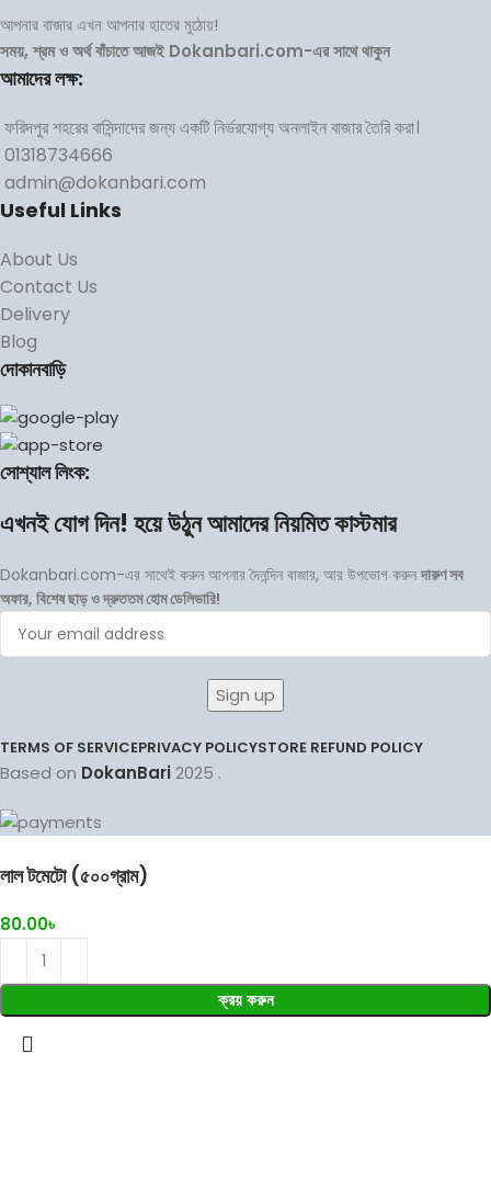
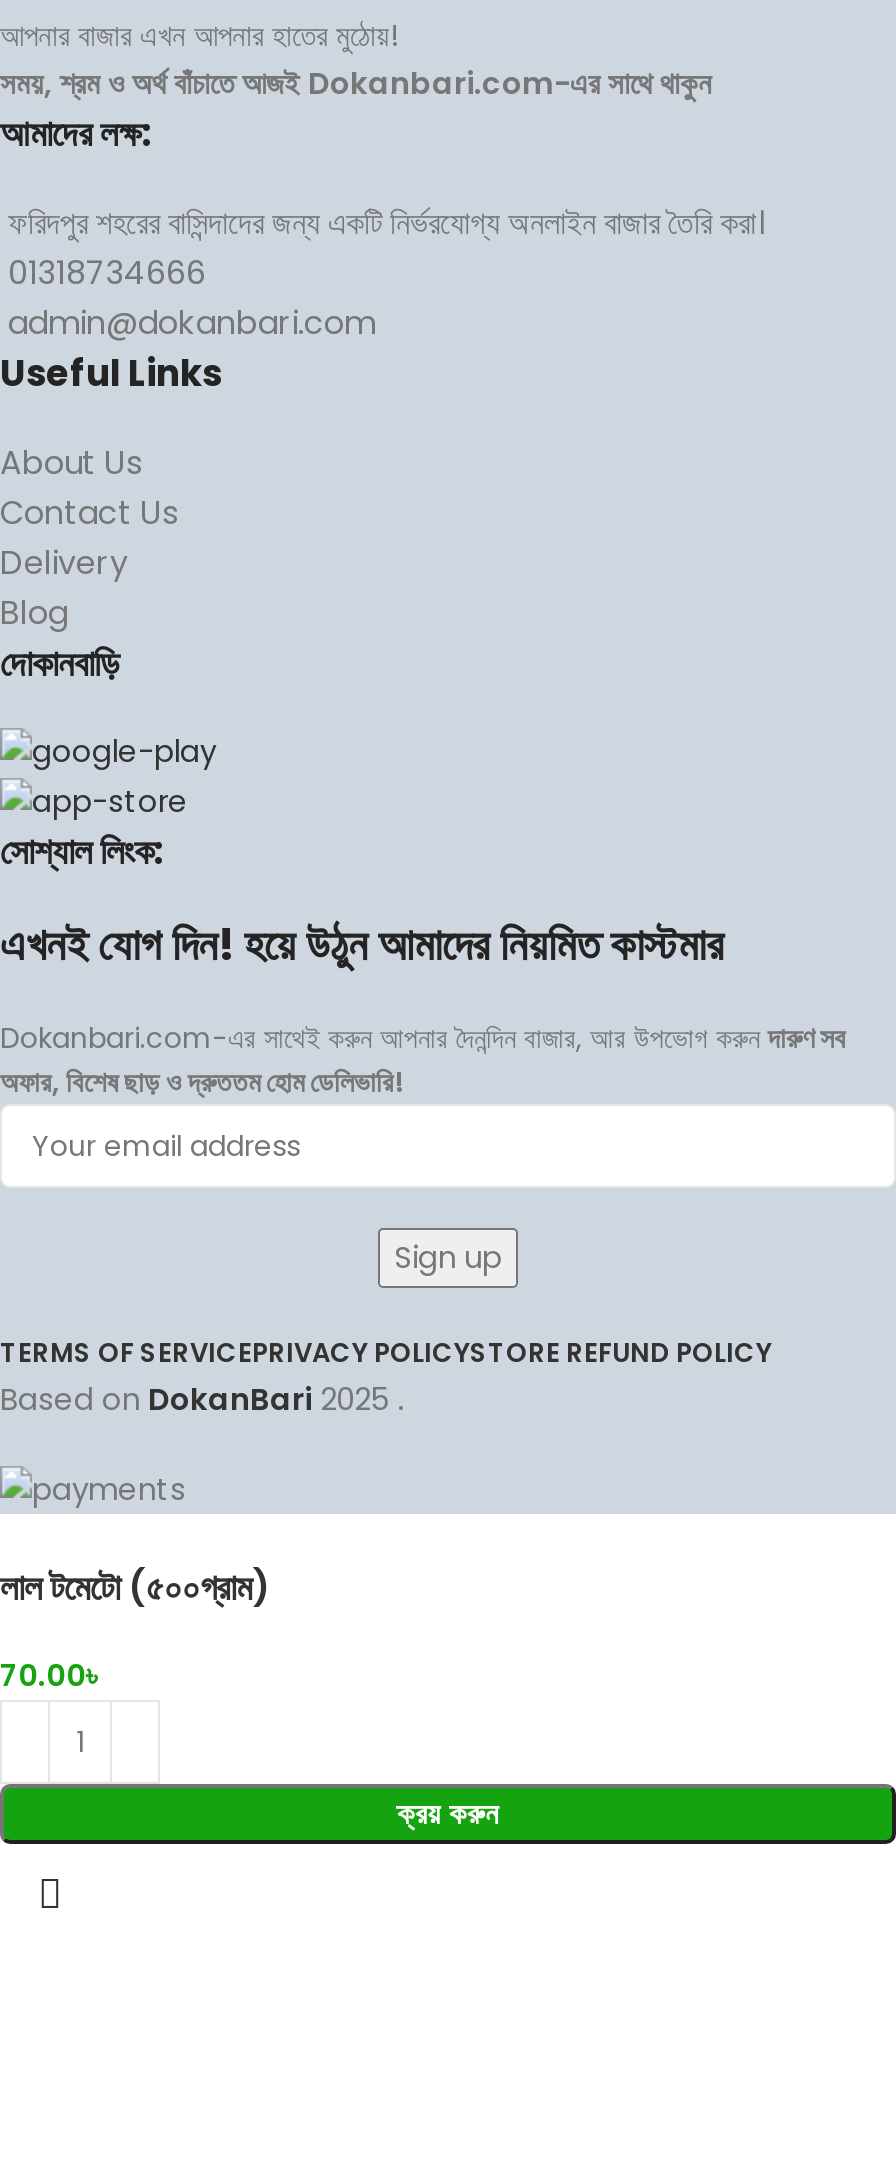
[0,913,59,936] 80.00৳ -> [0,1654,106,1696] 70.00৳

